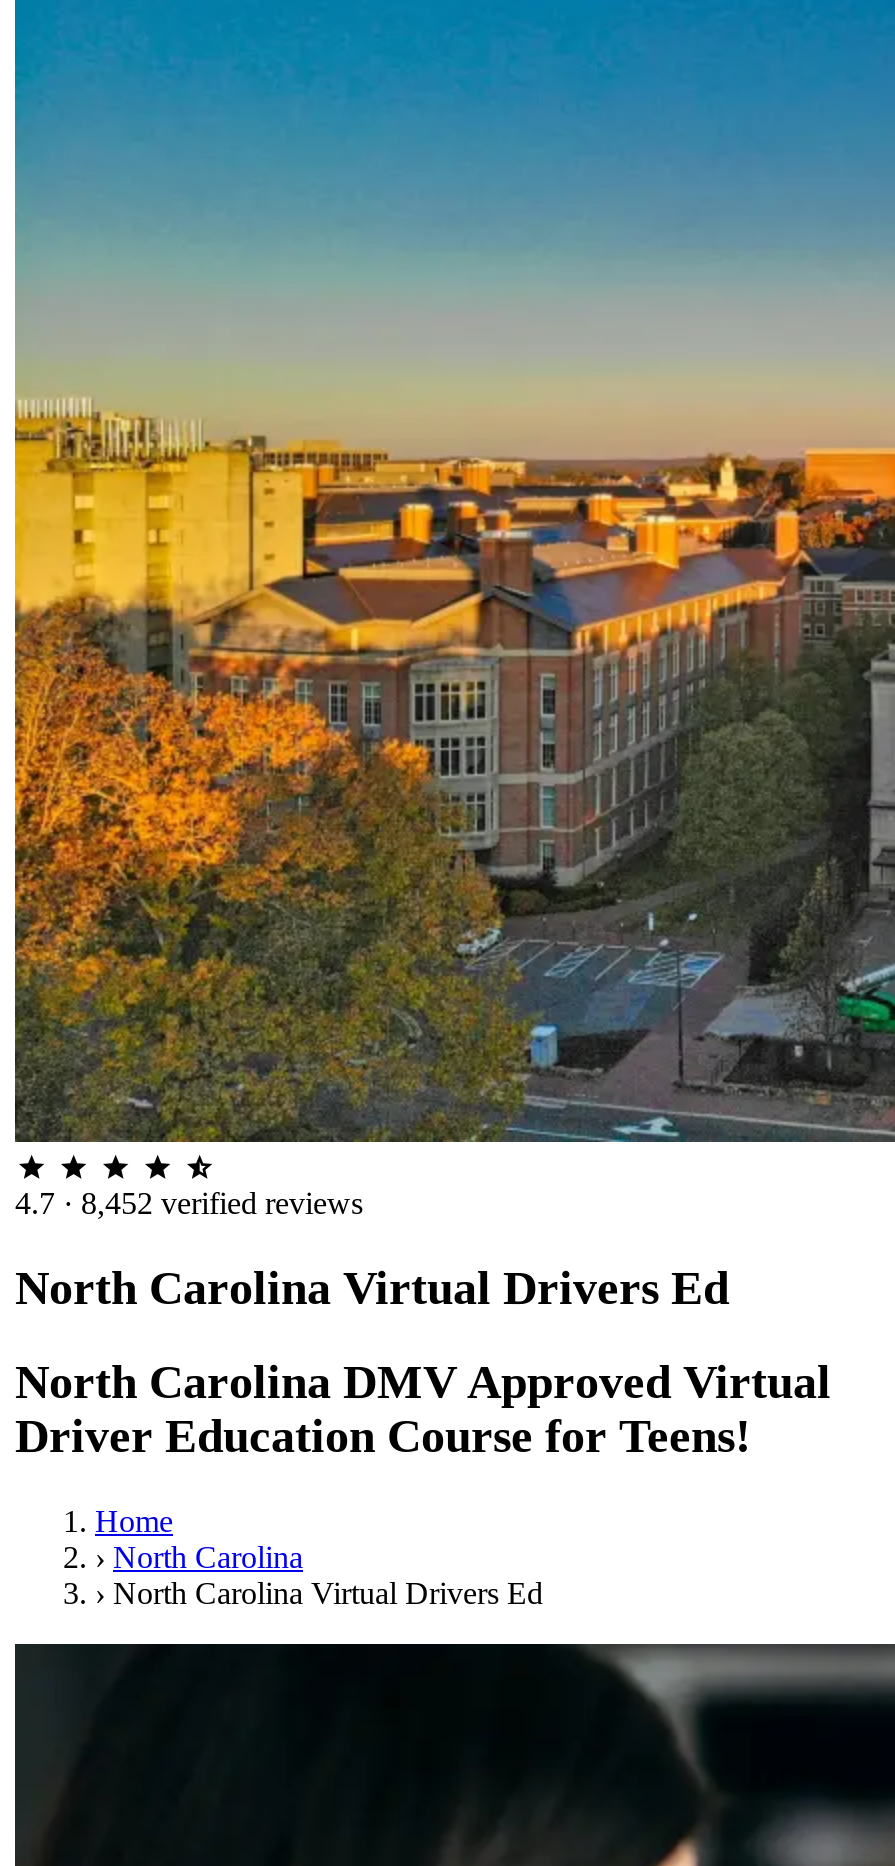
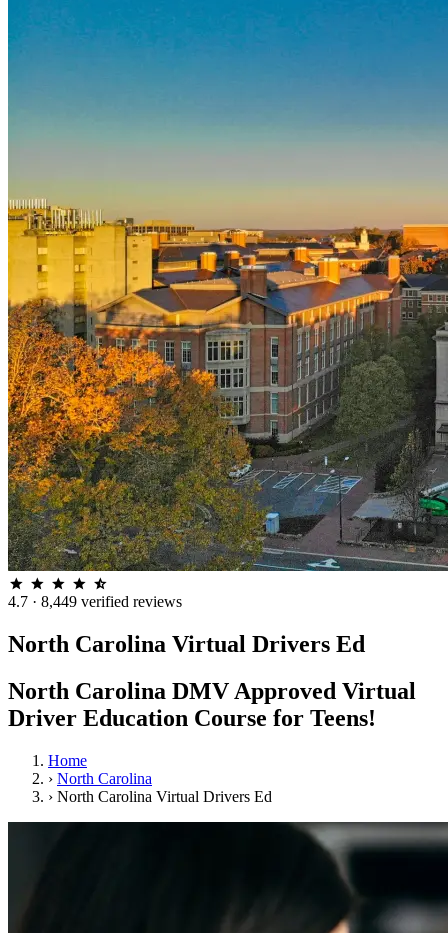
[15,1186,363,1220] 4.7 · 8,452 verified reviews -> [8,593,182,610] 4.7 · 8,449 verified reviews

